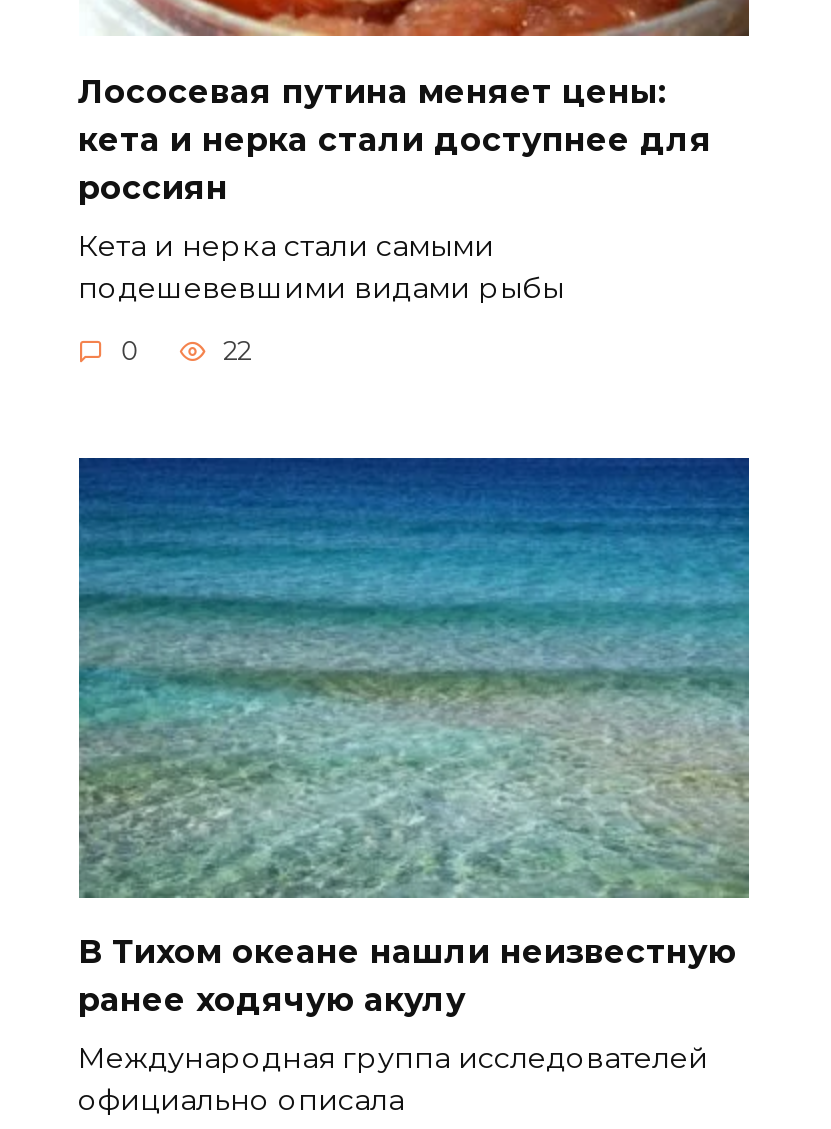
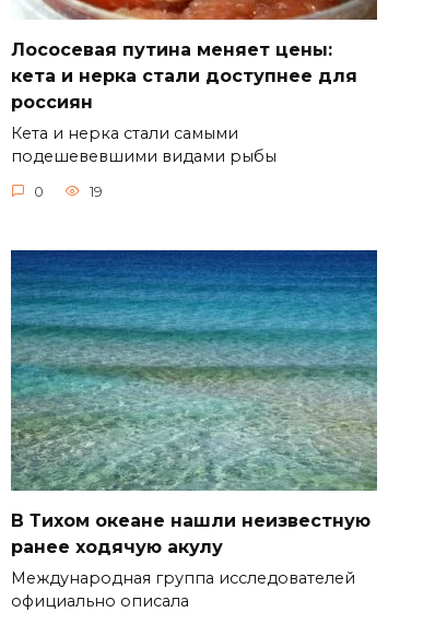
[223,336,251,366] 22 -> [90,183,103,200] 19

